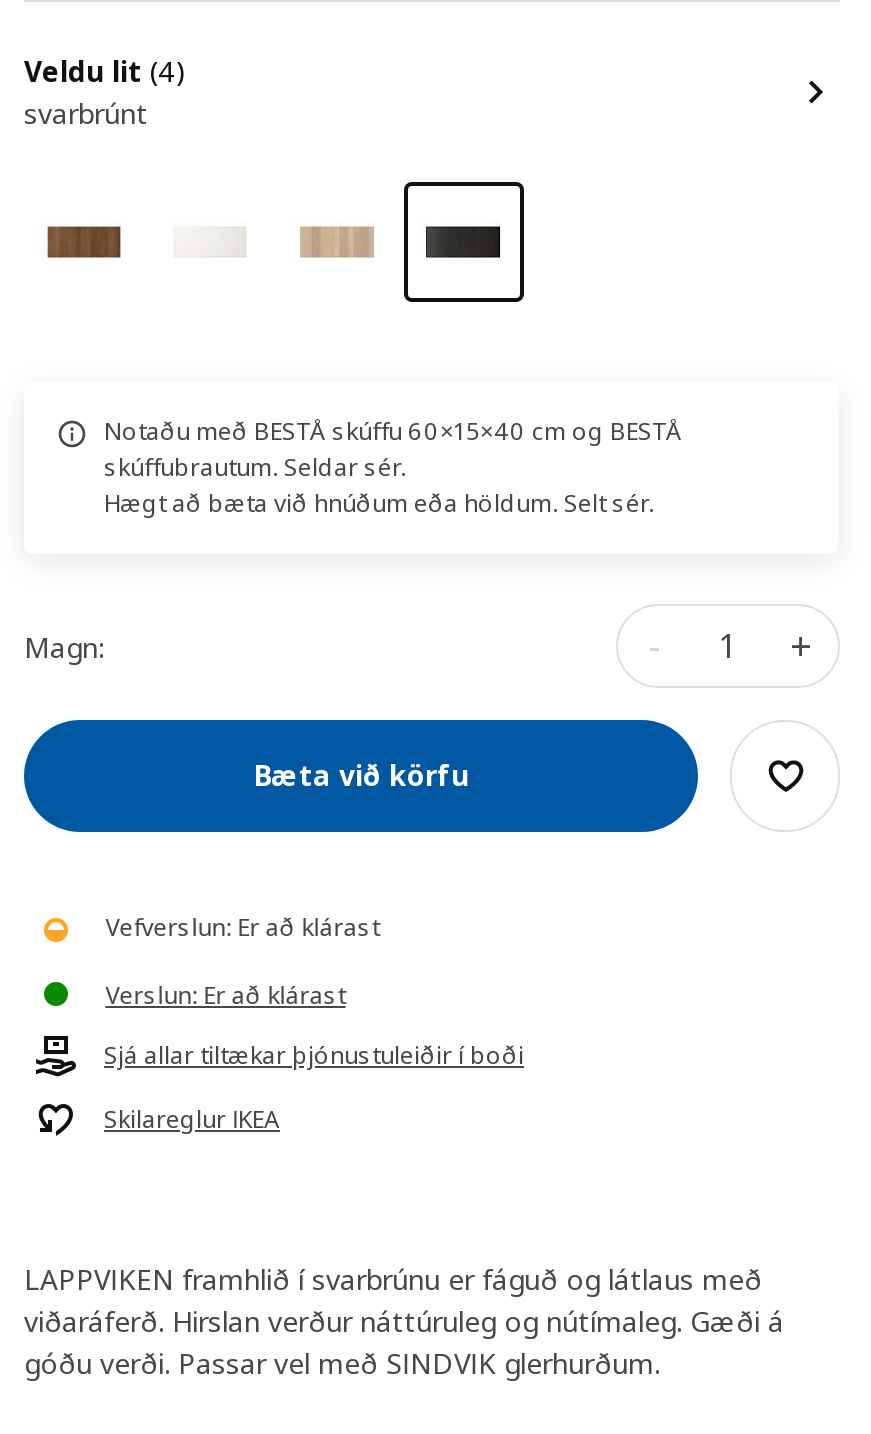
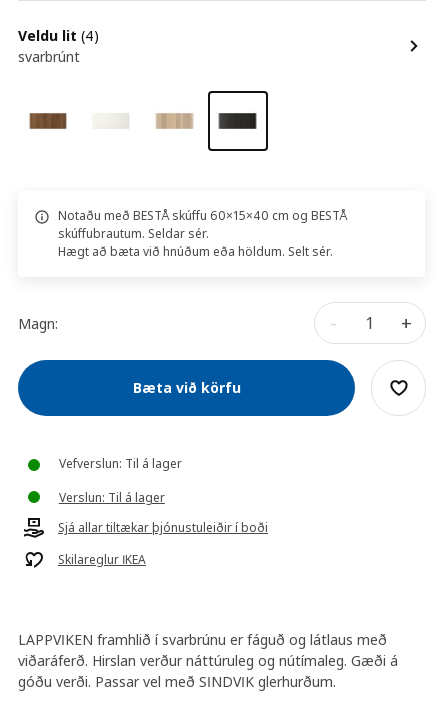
[106,911,380,945] Vefverslun: Er að klárast -> [59,455,182,472] Vefverslun: Til á lager
[106,978,346,1012] Verslun: Er að klárast -> [59,489,165,506] Verslun: Til á lager

